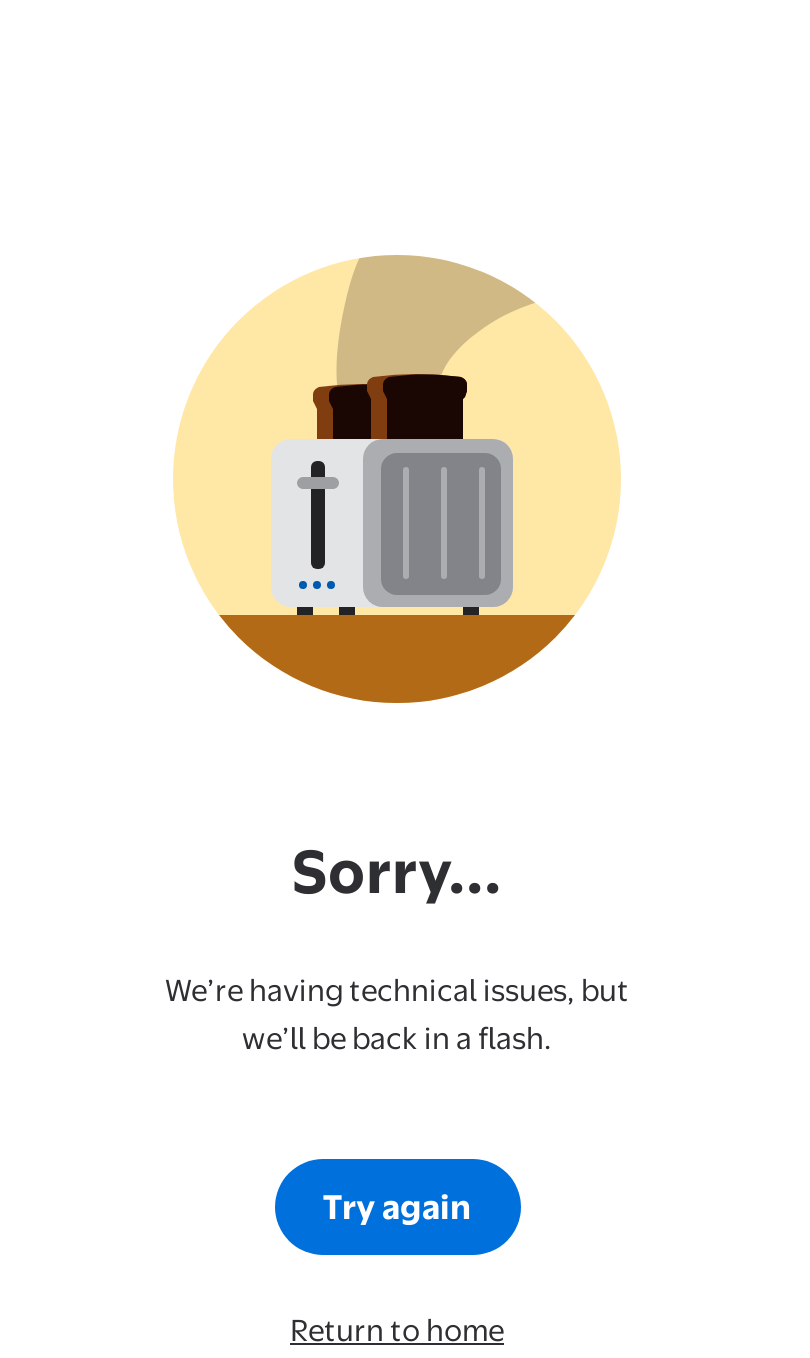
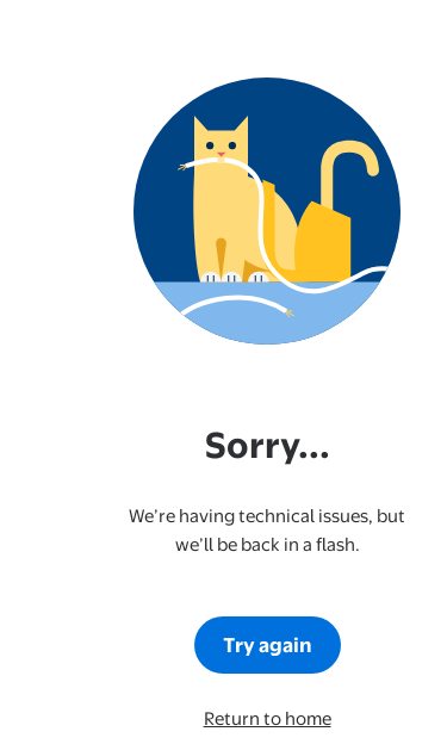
[173,255,621,705] [image] -> [132,76,402,346] [image]

